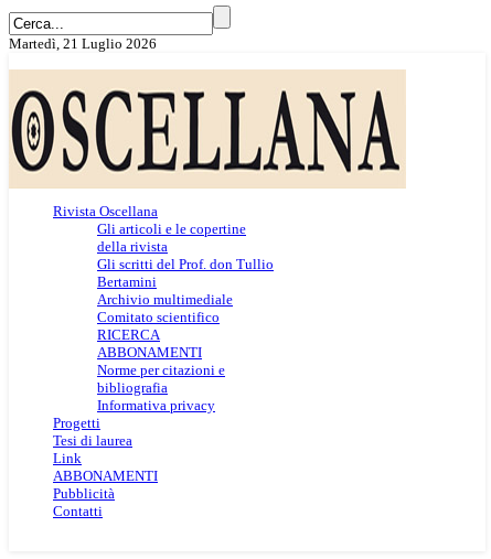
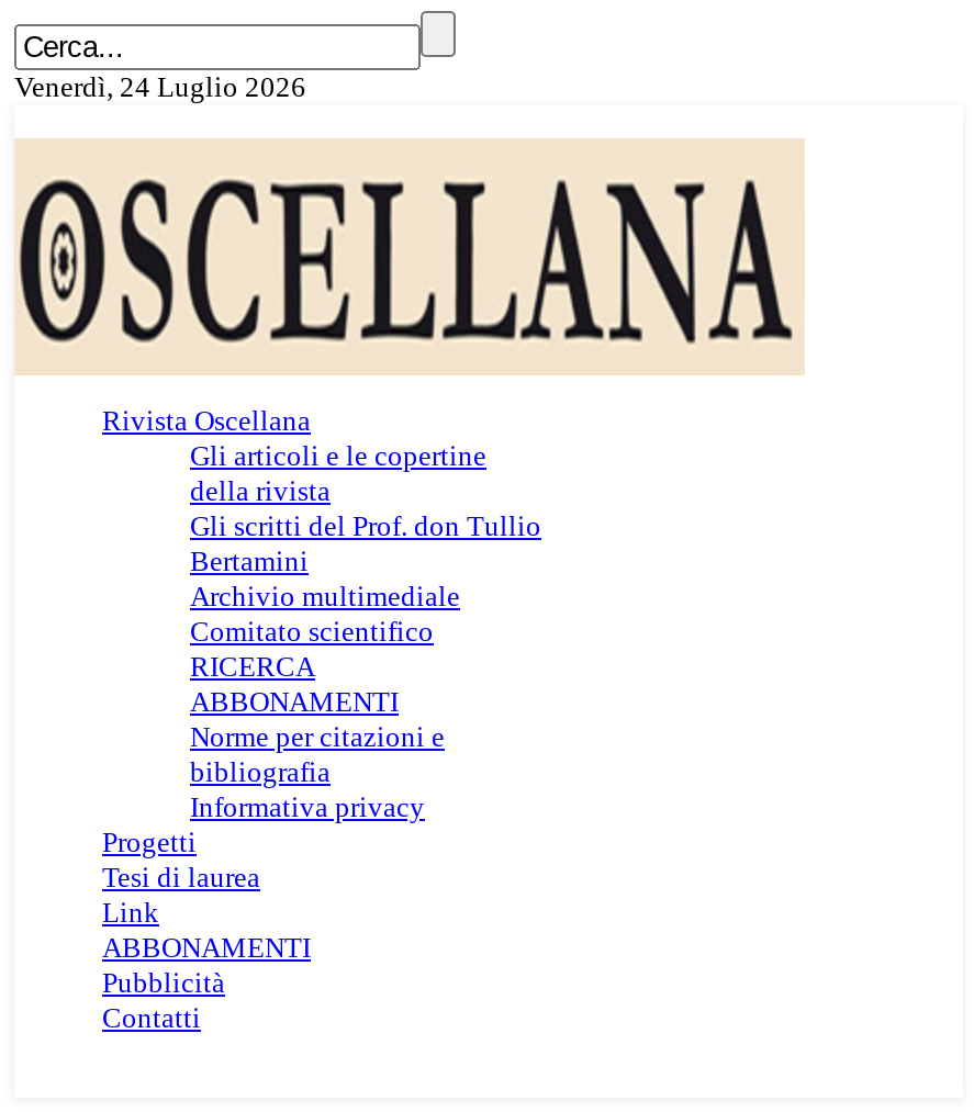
[9,35,157,52] Martedì, 21 Luglio 2026 -> [14,70,306,103] Venerdì, 24 Luglio 2026

